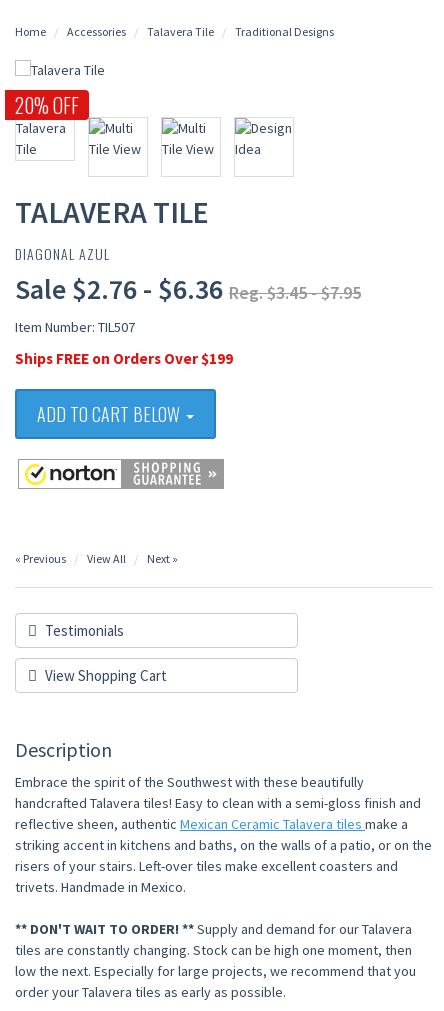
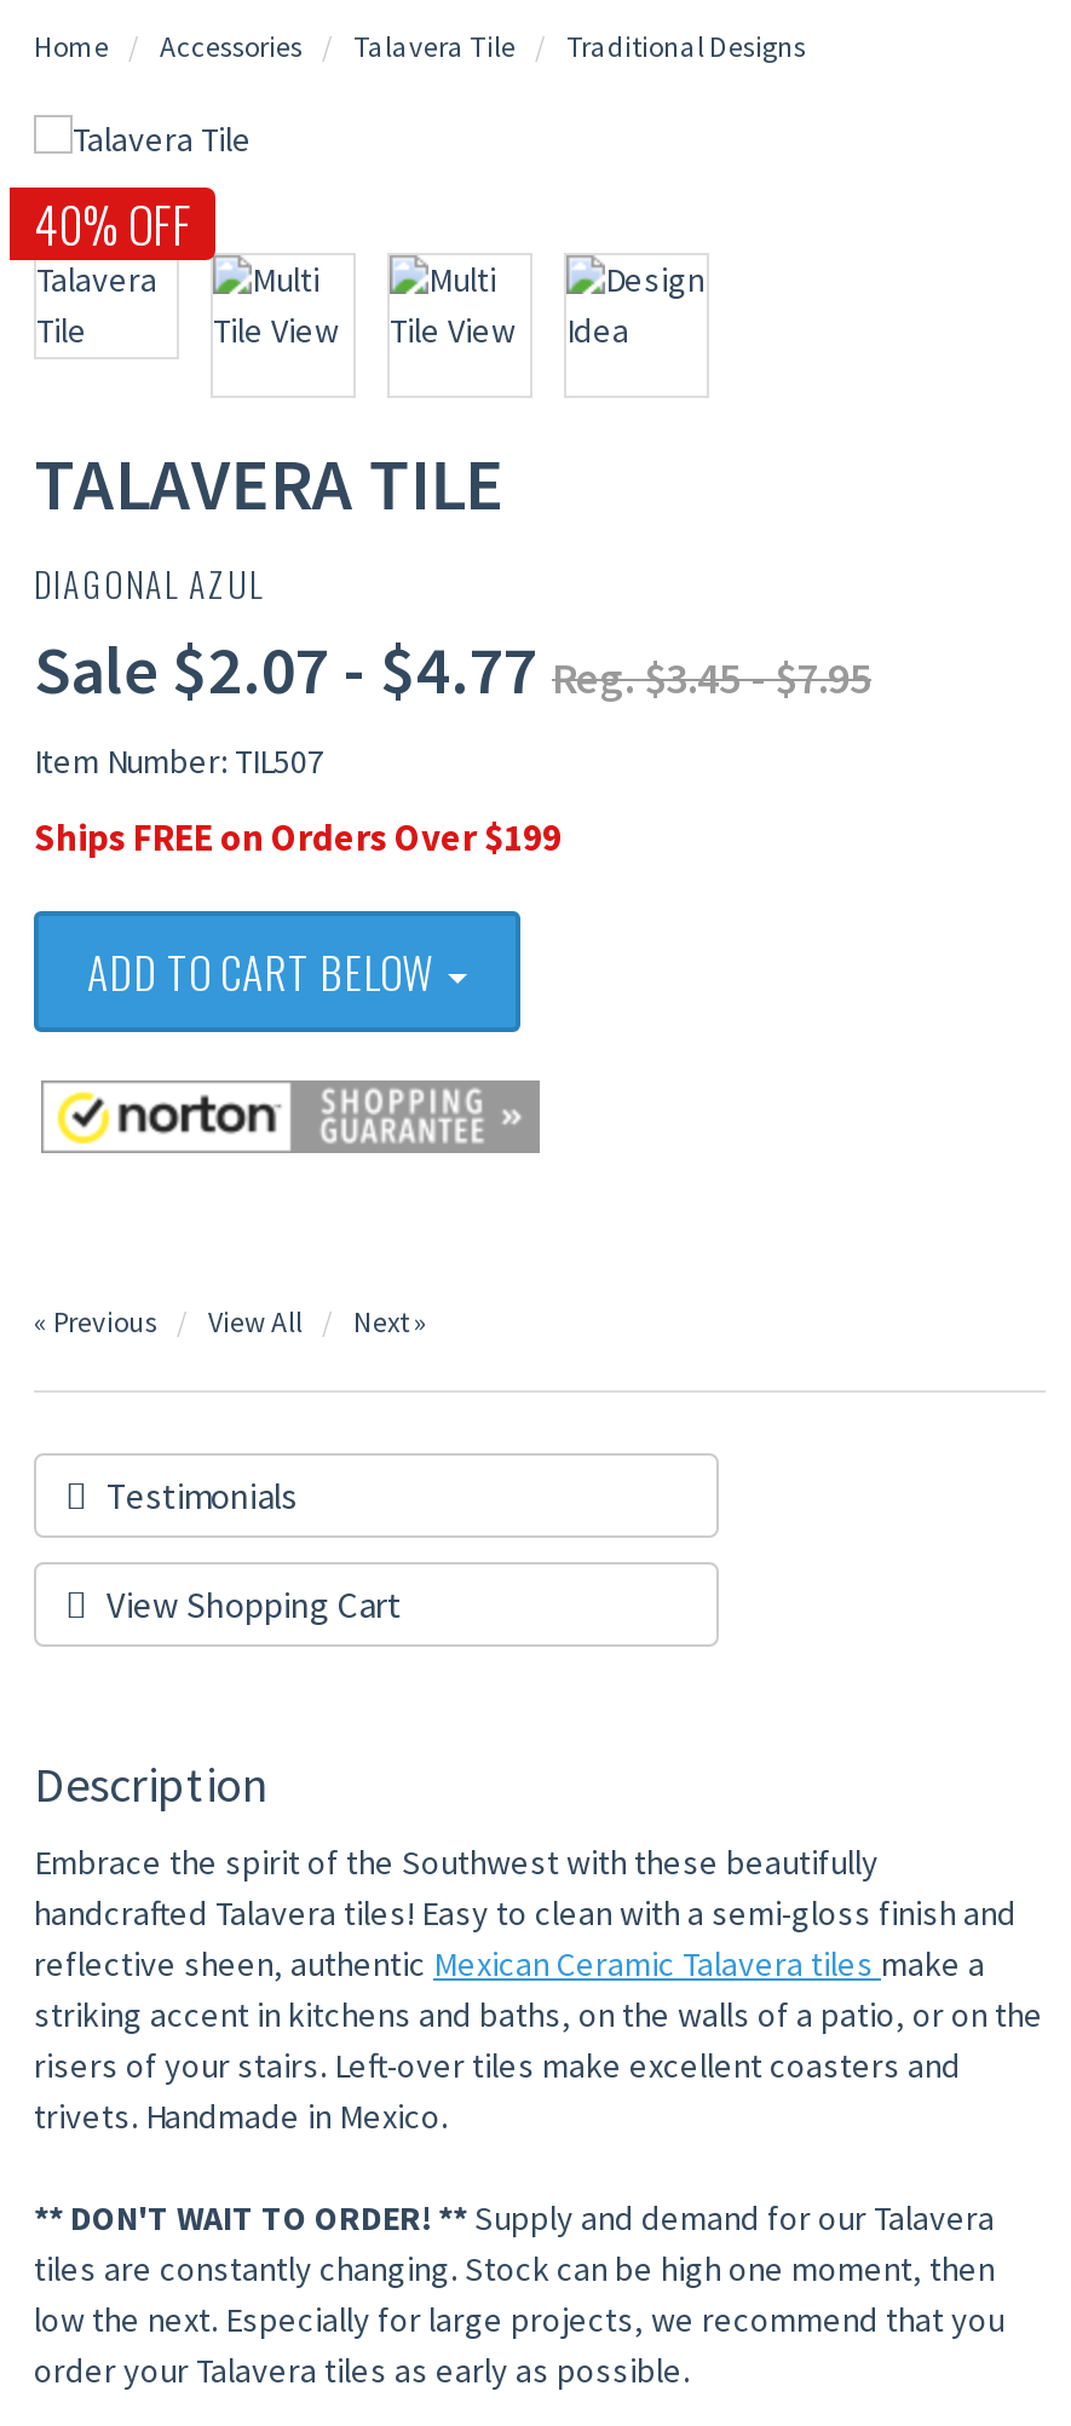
[15,90,79,120] 20% OFF -> [34,188,191,260] 40% OFF
[15,271,361,307] Sale $2.76 - $6.36 Reg. $3.45 - $7.95 -> [34,626,871,713] Sale $2.07 - $4.77 Reg. $3.45 - $7.95

